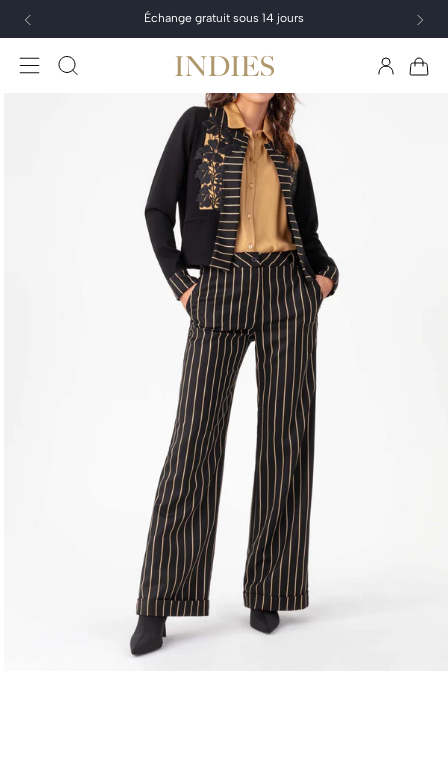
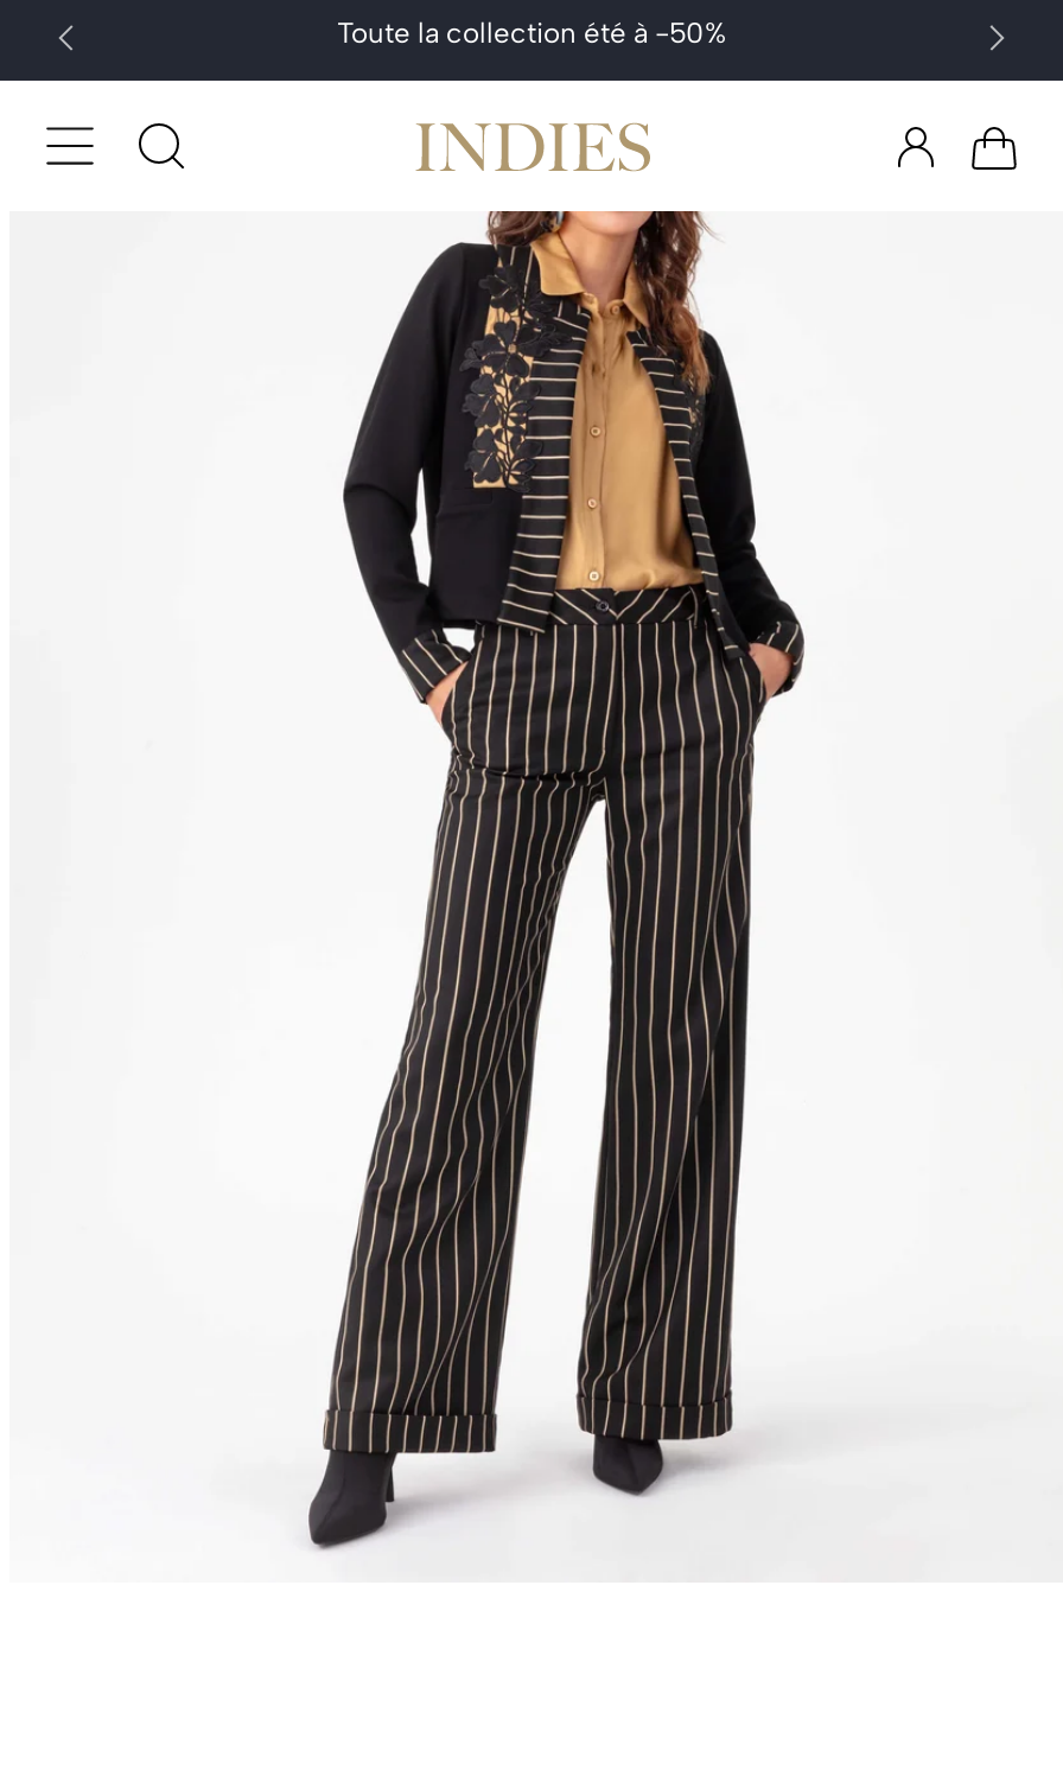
[144,11,304,25] Échange gratuit sous 14 jours -> [337,16,726,49] Toute la collection été à -50%

